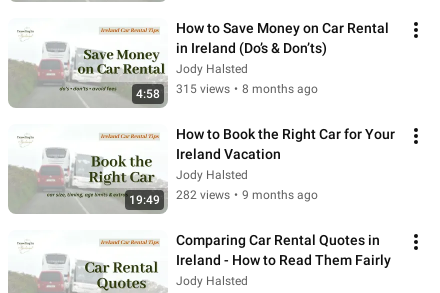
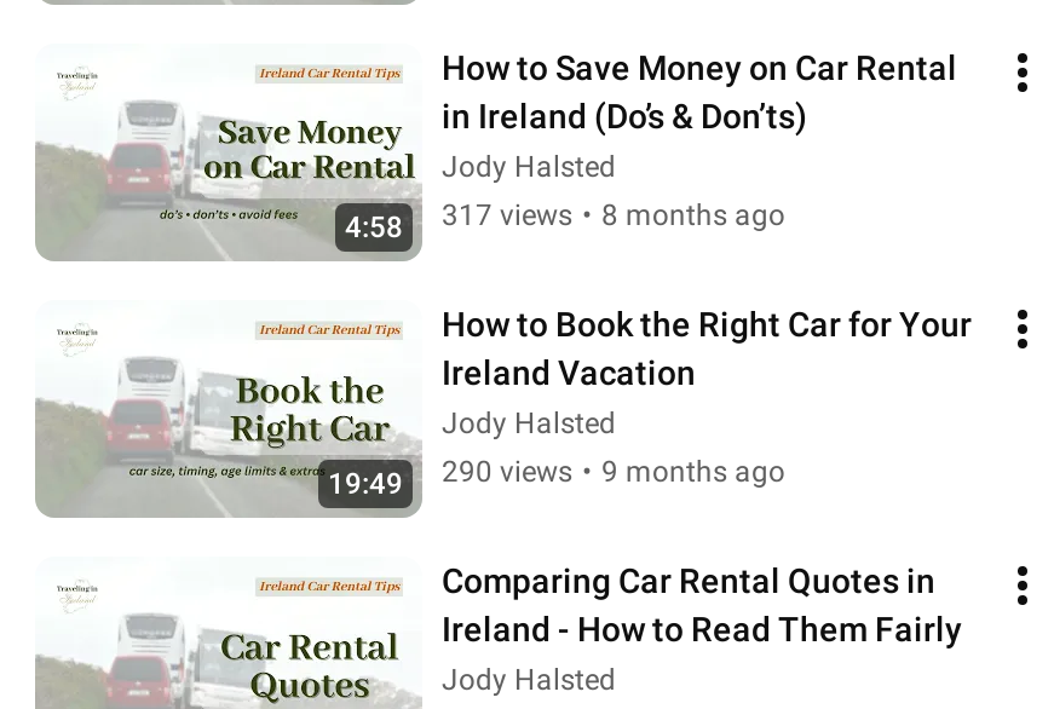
[176,82,318,96] 315 views • 8 months ago -> [442,199,785,233] 317 views • 8 months ago
[176,188,318,202] 282 views • 9 months ago -> [442,455,785,489] 290 views • 9 months ago

